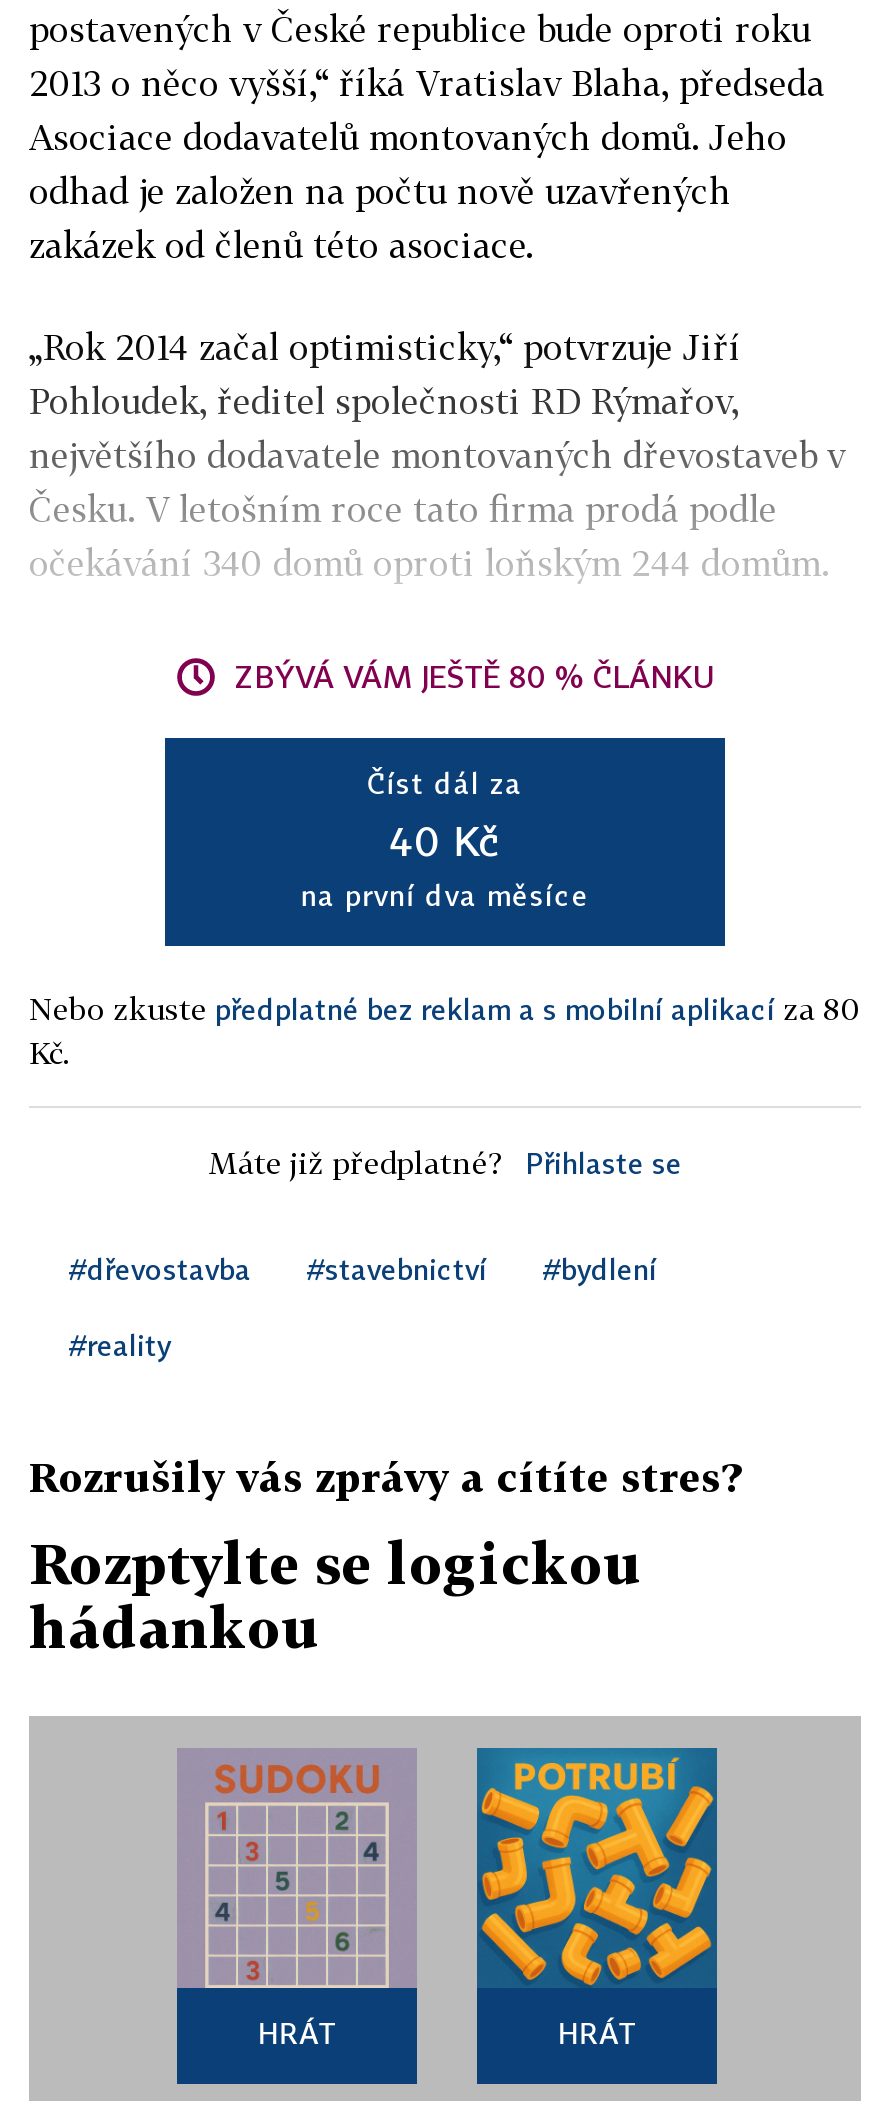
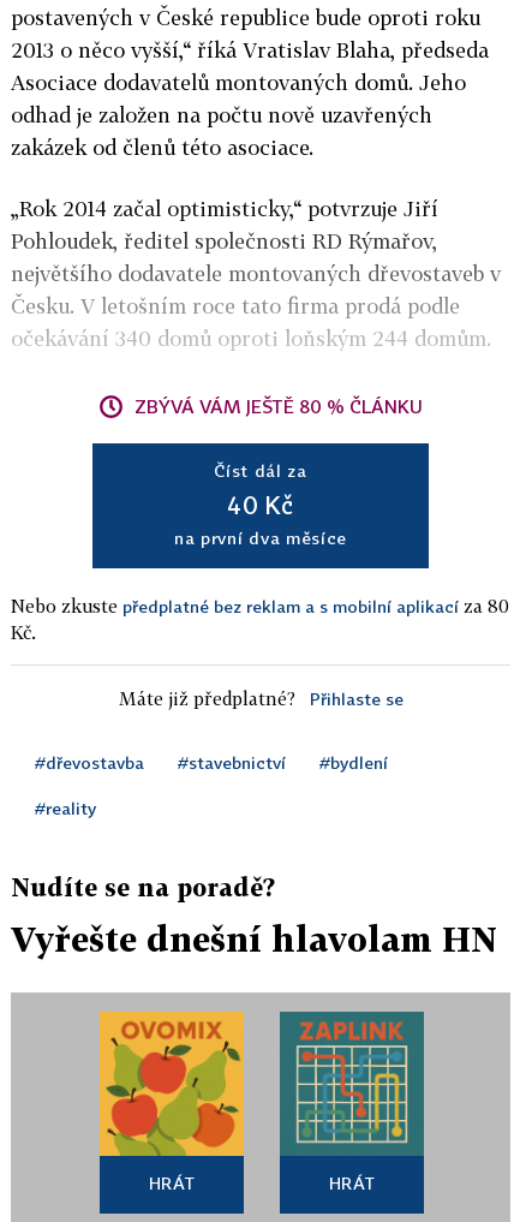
[29,1452,741,1500] Rozrušily vás zprávy a cítíte stres? -> [11,872,275,901] Nudíte se na poradě?
[29,1530,643,1660] Rozptylte se logickou | hádankou -> [11,919,497,959] Vyřešte dnešní hlavolam HN
[177,1748,417,1990] [image] -> [98,1011,245,1157] [image]
[479,1748,713,1986] [image] -> [282,1012,422,1150] [image]

